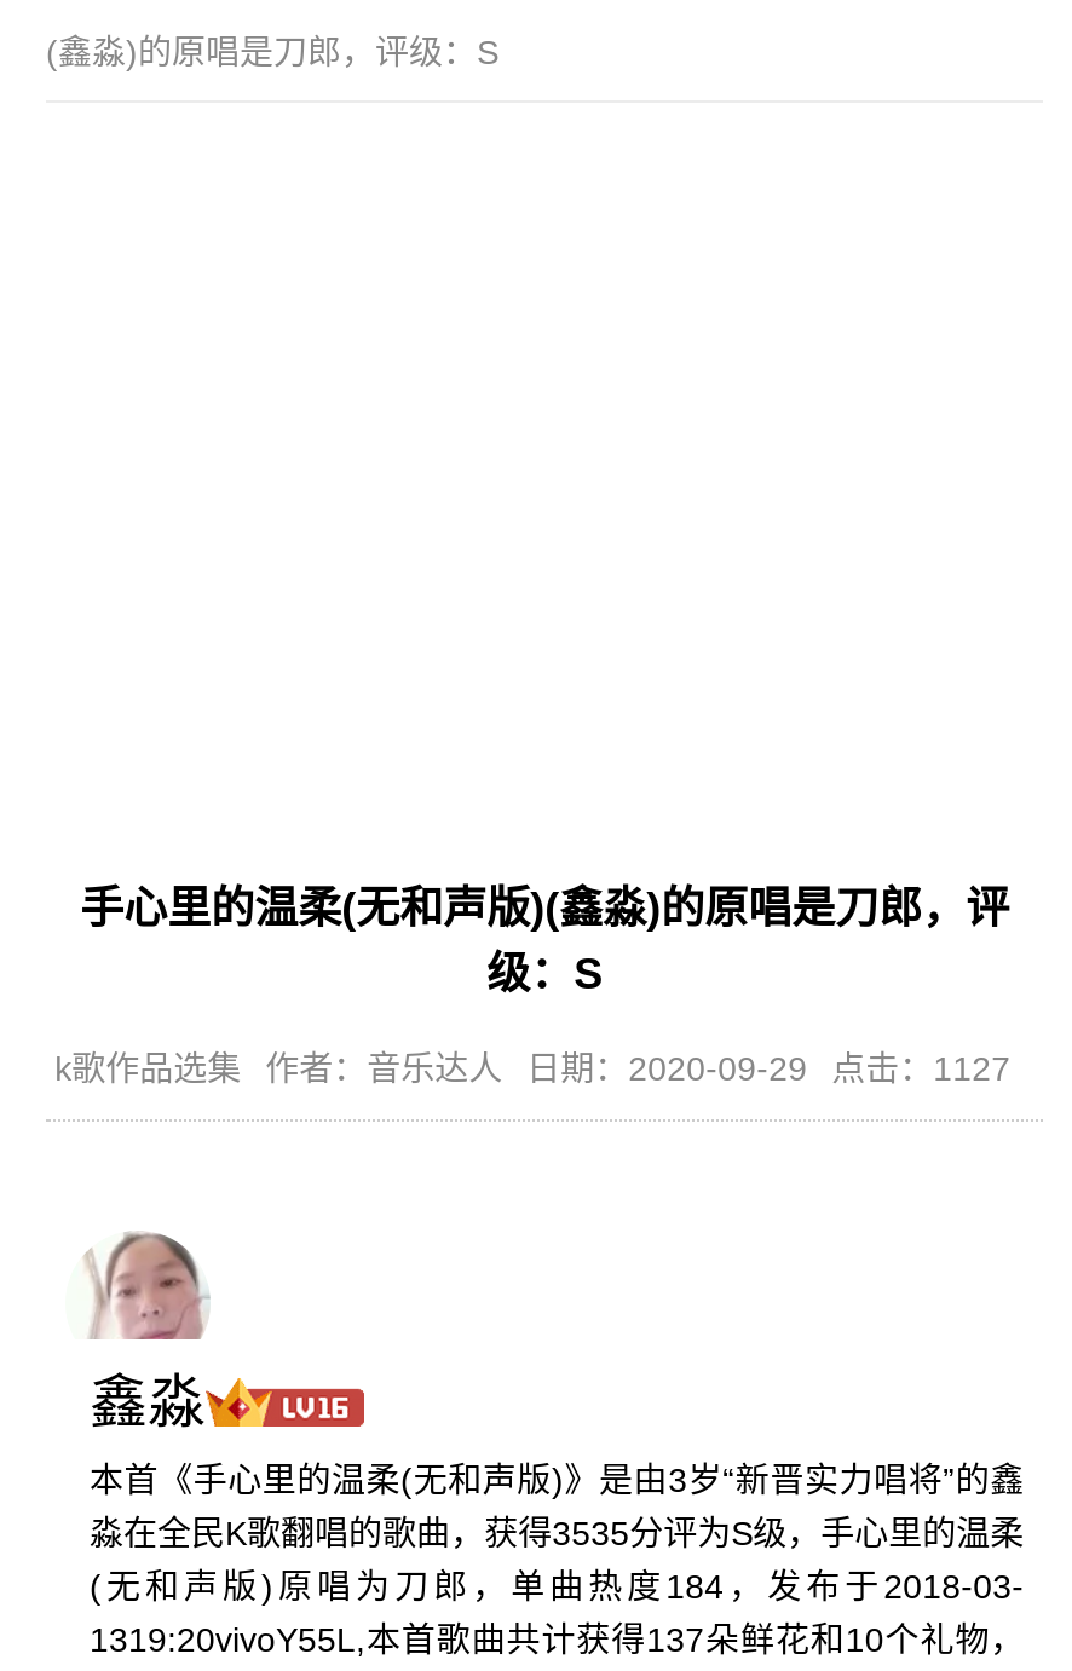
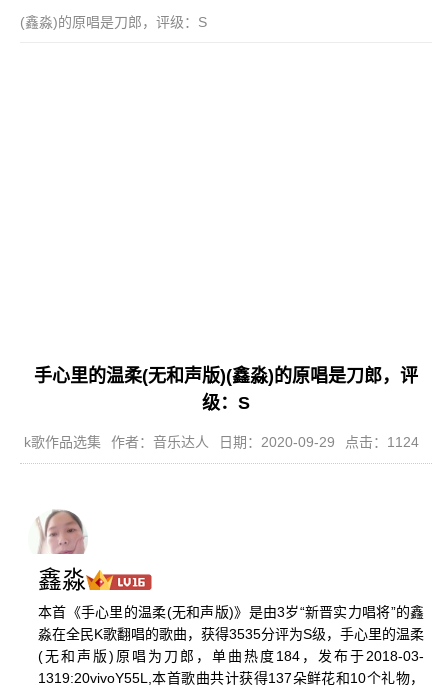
[55,1049,1011,1088] k歌作品选集 作者：音乐达人 日期：2020-09-29 点击：1127 -> [24,434,419,450] k歌作品选集 作者：音乐达人 日期：2020-09-29 点击：1124

